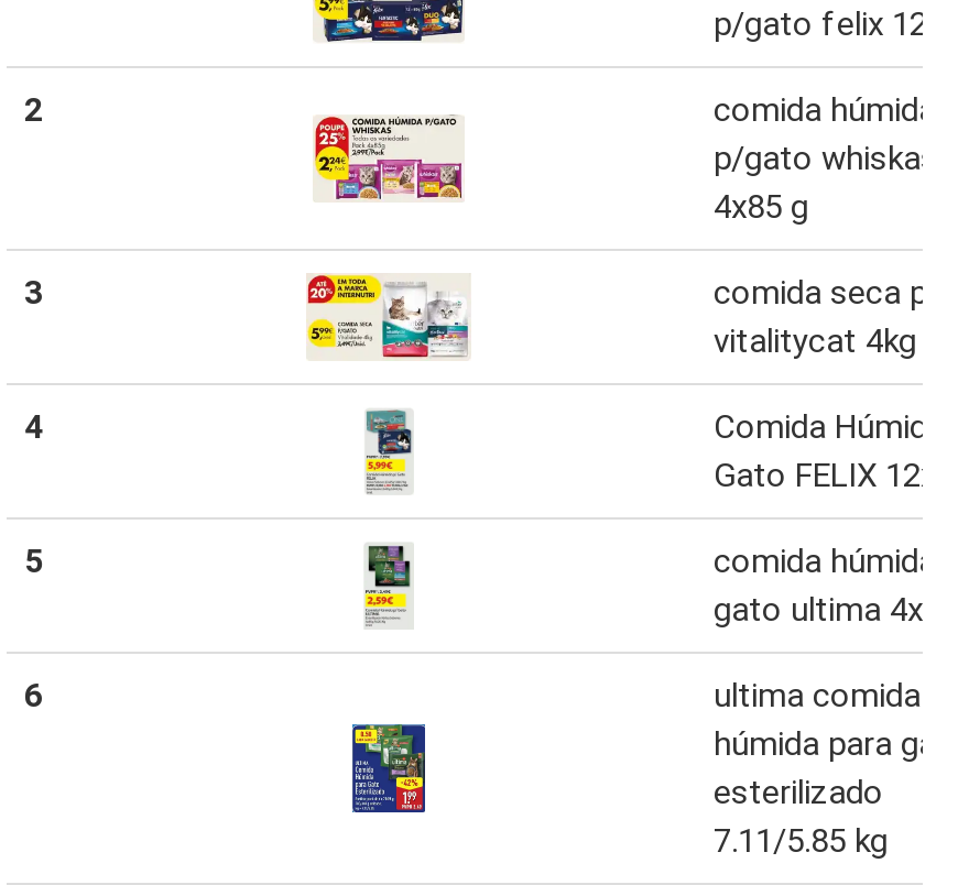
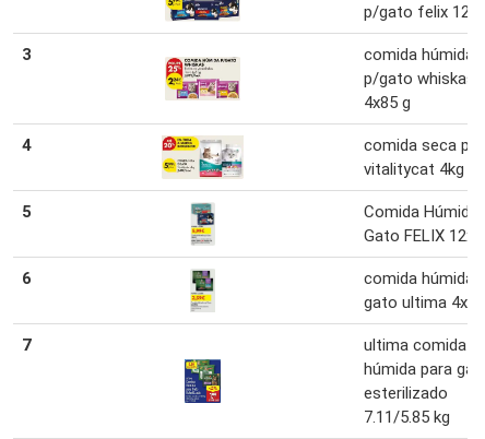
[24,90,44,130] 2 -> [22,45,32,65] 3
[24,273,44,313] 3 -> [22,136,32,155] 4
[24,407,44,447] 4 -> [22,202,32,222] 5
[24,542,44,581] 5 -> [22,269,32,288] 6
[24,676,44,716] 6 -> [22,335,32,355] 7

